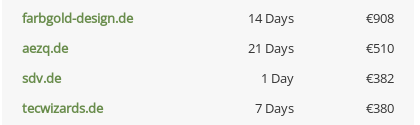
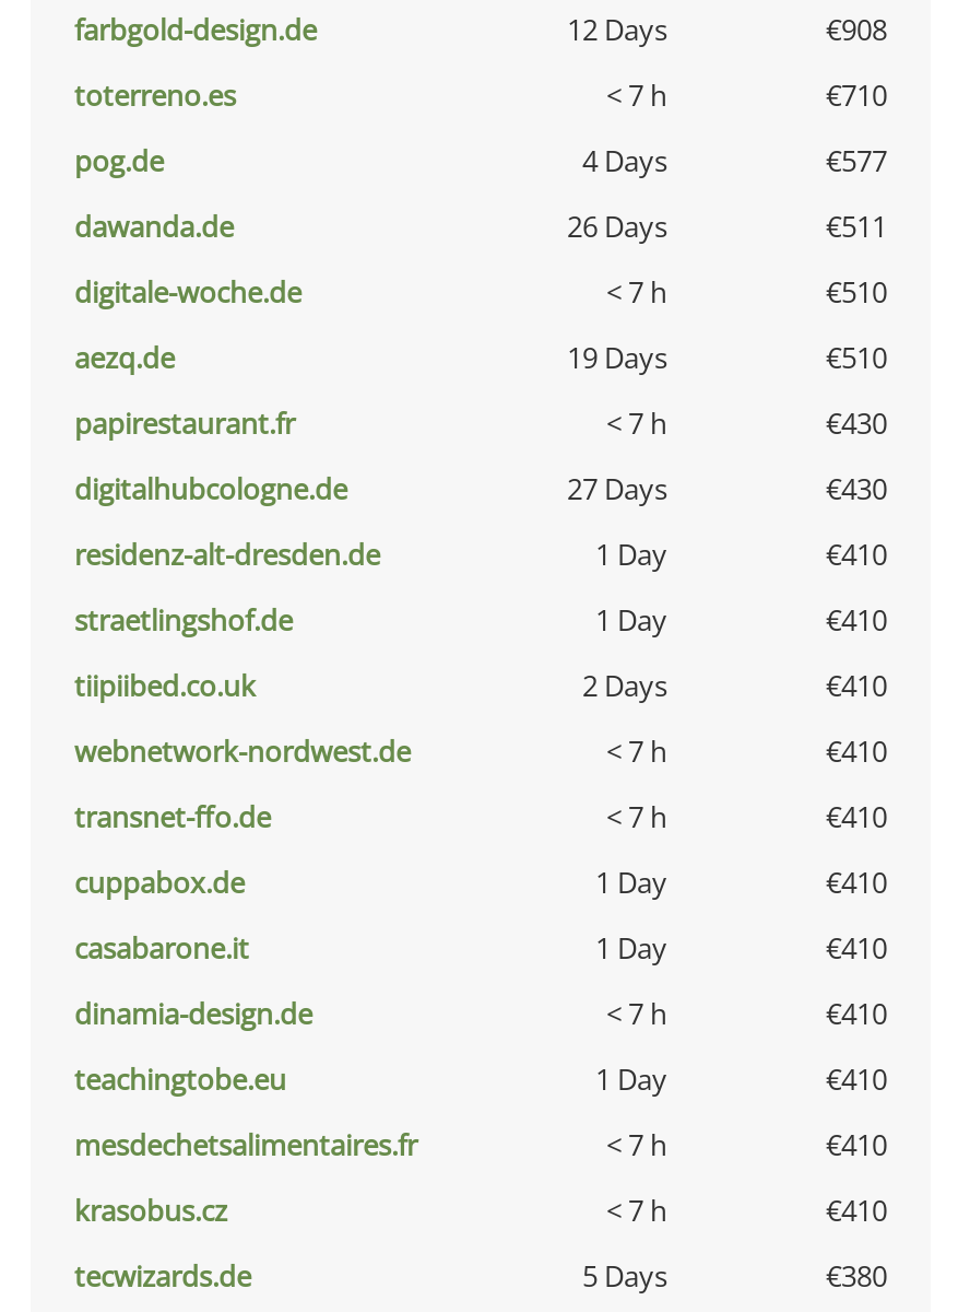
[247,9,293,27] 14 Days -> [567,10,667,49] 12 Days
none -> [74,75,887,312] toterreno.es | < 7 h | €710 | pog.de | 4 Days | €577 | dawanda.de | 26 Days | €511 | digitale-woche.de | < 7 h | €510
[247,39,293,57] 21 Days -> [567,338,667,377] 19 Days
[22,69,61,87] sdv.de -> [74,403,887,574] papirestaurant.fr | < 7 h | €430 | digitalhubcologne.de | 27 Days | €430 | residenz-alt-dresden.de
[366,69,394,87] €382 -> [74,535,887,1230] €410 | straetlingshof.de | 1 Day | €410 | tiipiibed.co.uk | 2 Days | €410 | webnetwork-nordwest.de | < 7 h | €410 | transnet-ffo.de | < 7 h | €410 | cuppabox.de | 1 Day | €410 | casabarone.it | 1 Day | €410 | dinamia-design.de | < 7 h | €410 | teachingtobe.eu | 1 Day | €410 | mesdechetsalimentaires.fr | < 7 h | €410 | krasobus.cz | < 7 h | €410
[254,99,293,117] 7 Days -> [582,1256,667,1296] 5 Days

